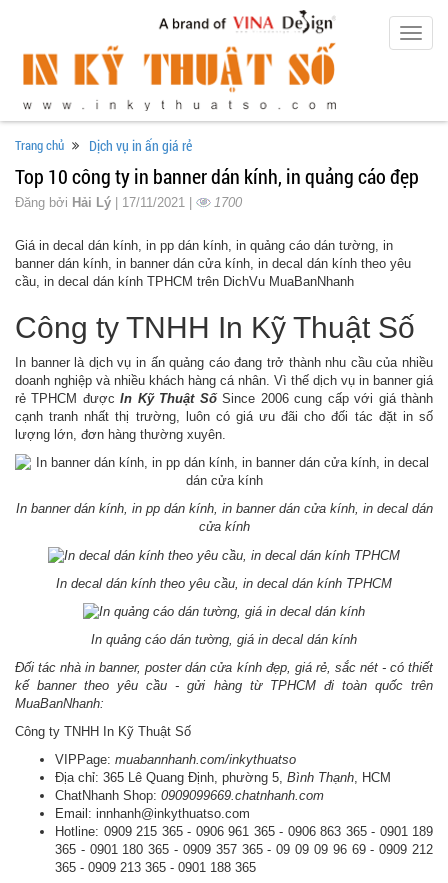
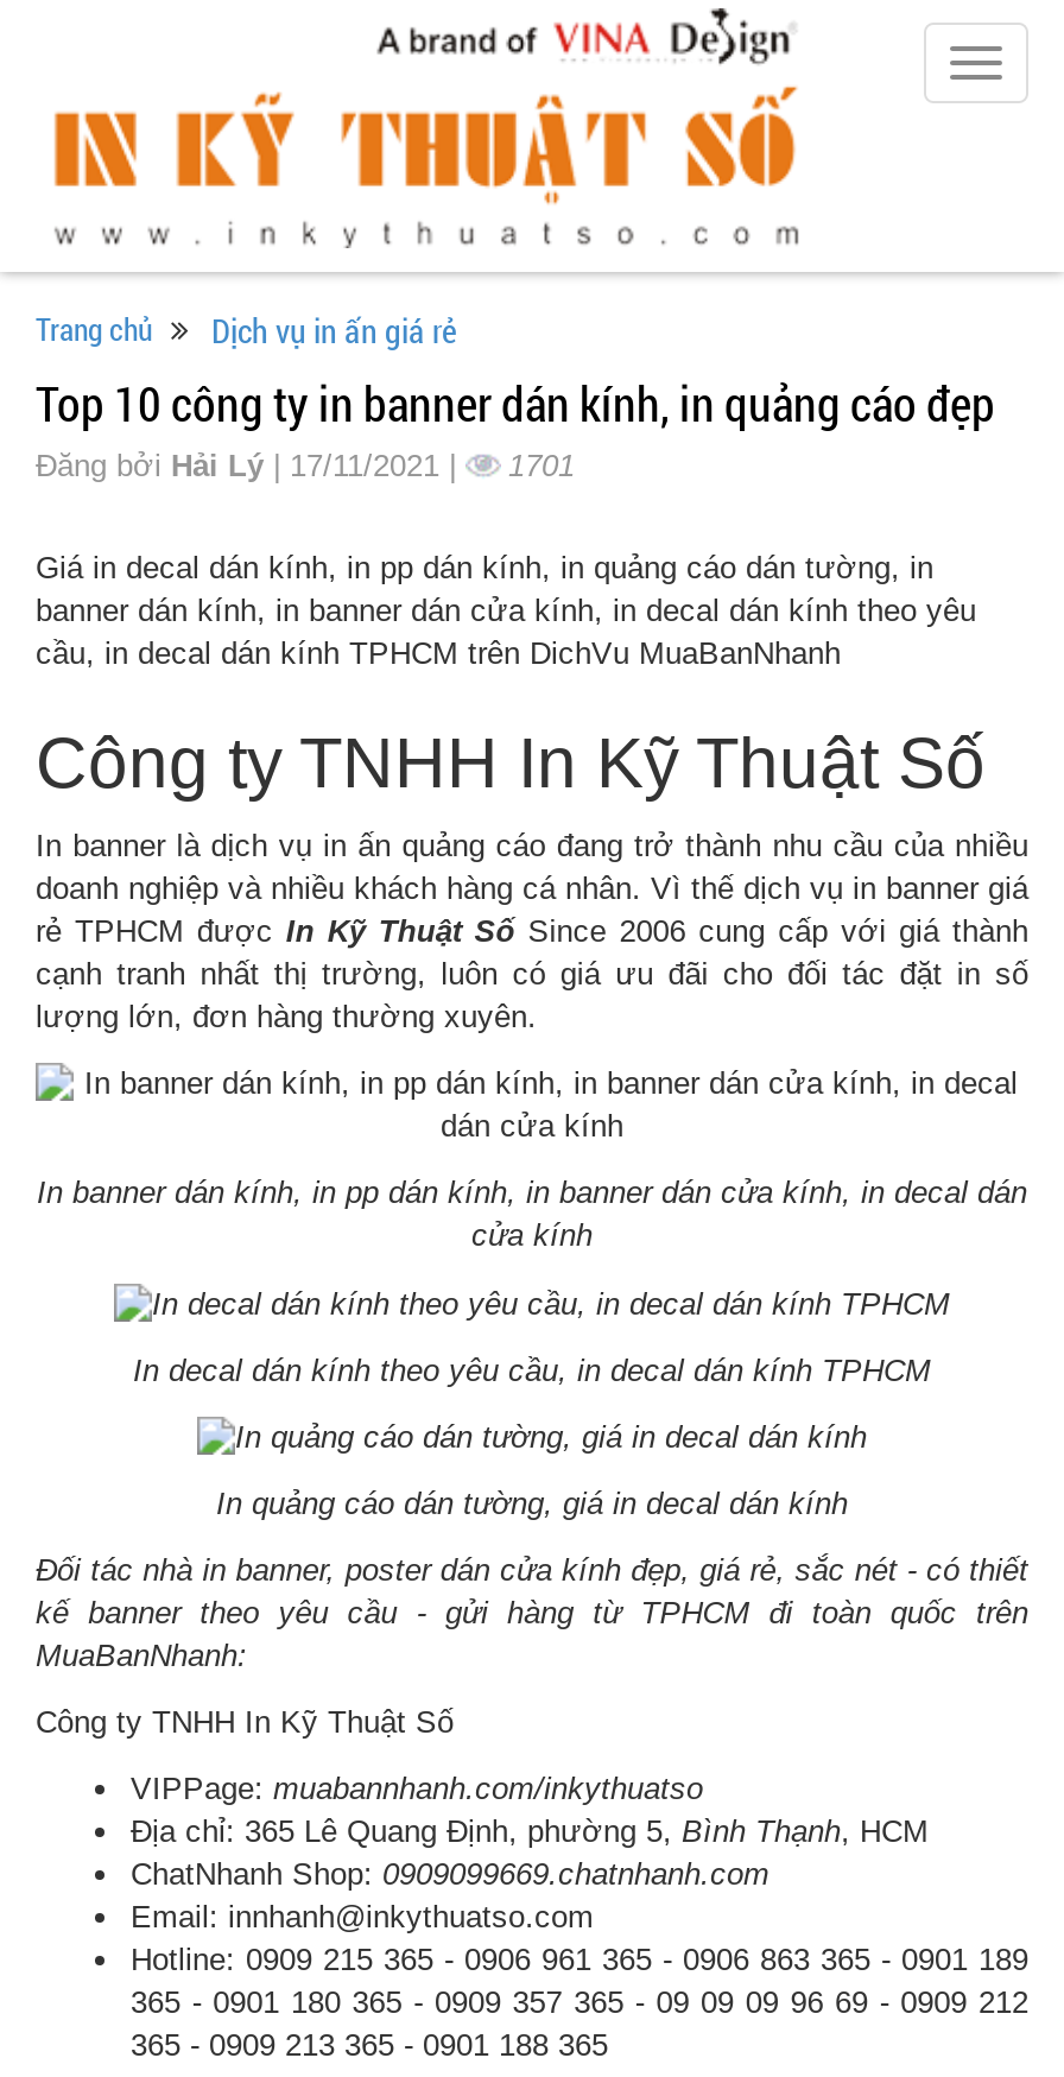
[214,195,242,210] 1700 -> [508,448,575,484] 1701

